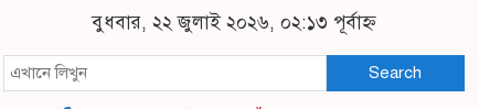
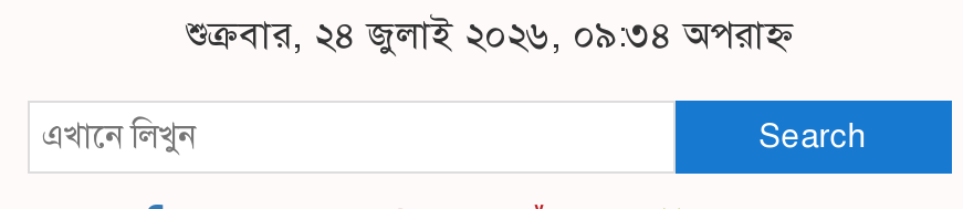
[92,11,376,34] বুধবার, ২২ জুলাই ২০২৬, ০২:১৩ পূর্বাহ্ন -> [186,12,794,59] শুক্রবার, ২৪ জুলাই ২০২৬, ০৯:৩৪ অপরাহ্ন

